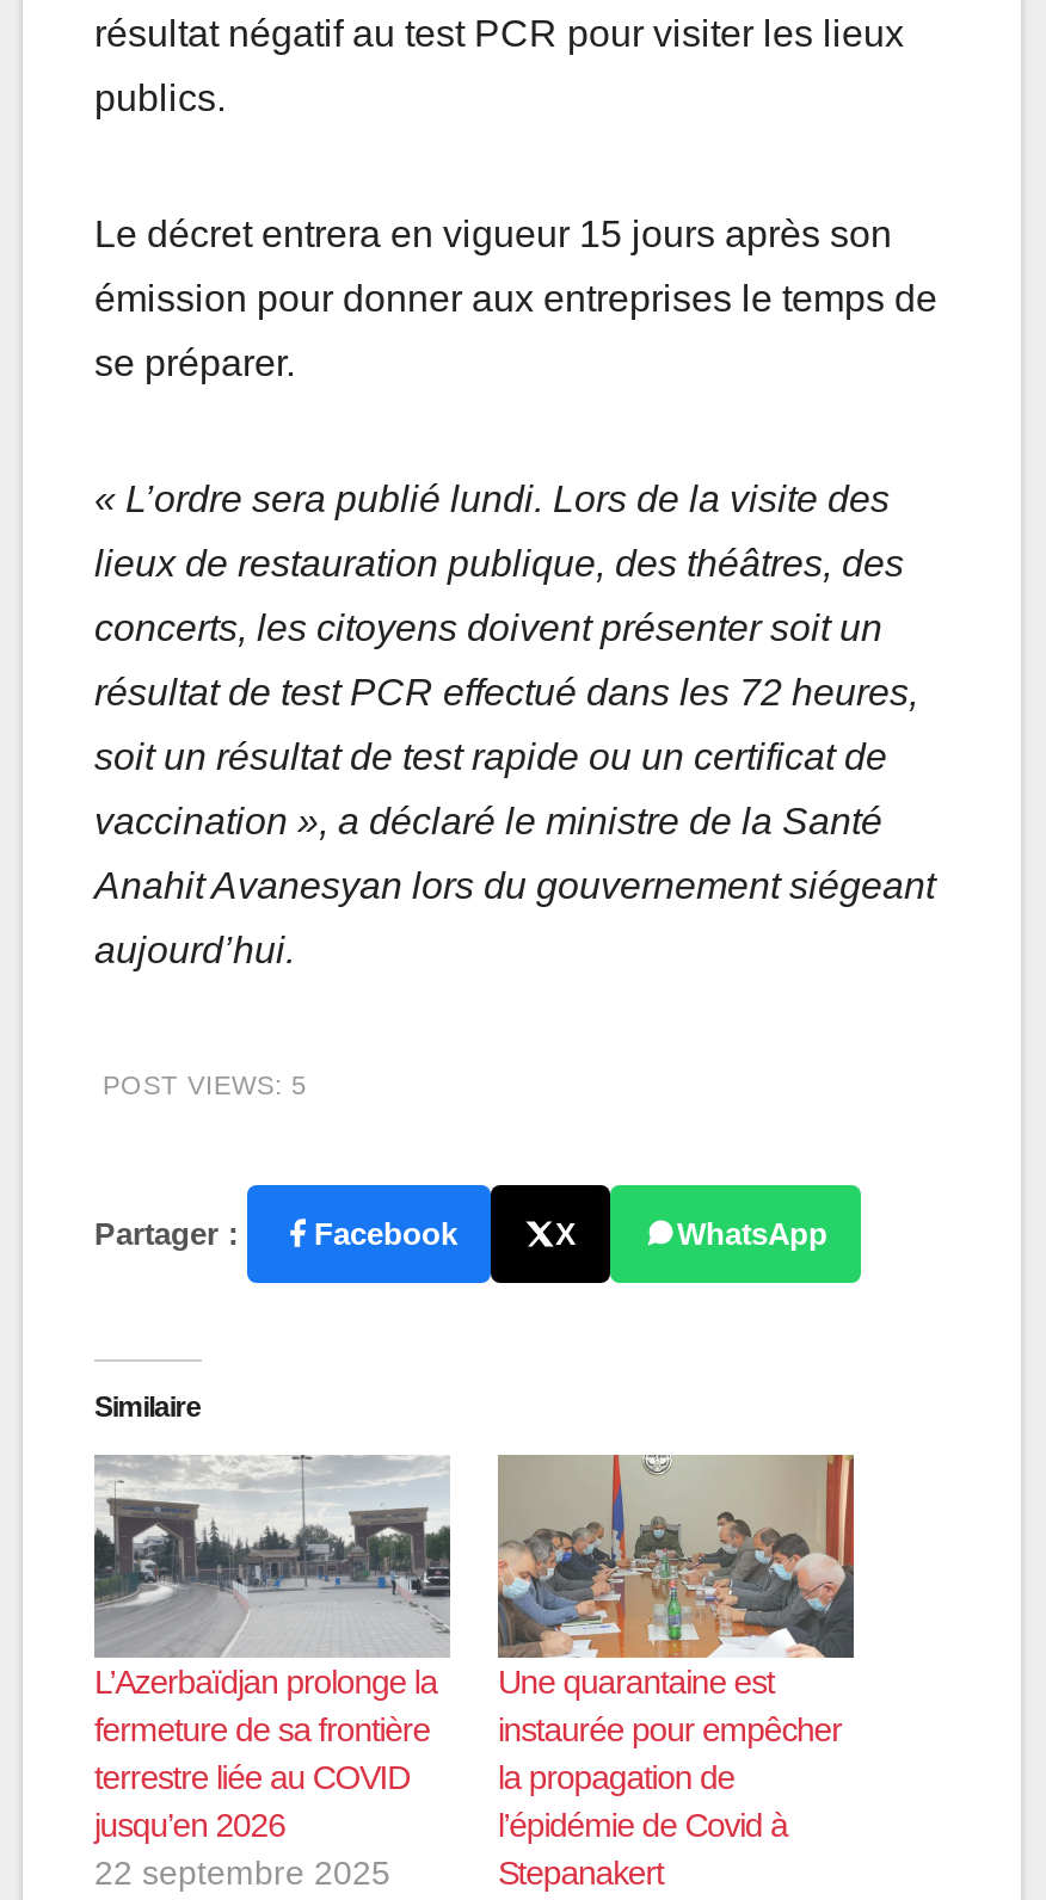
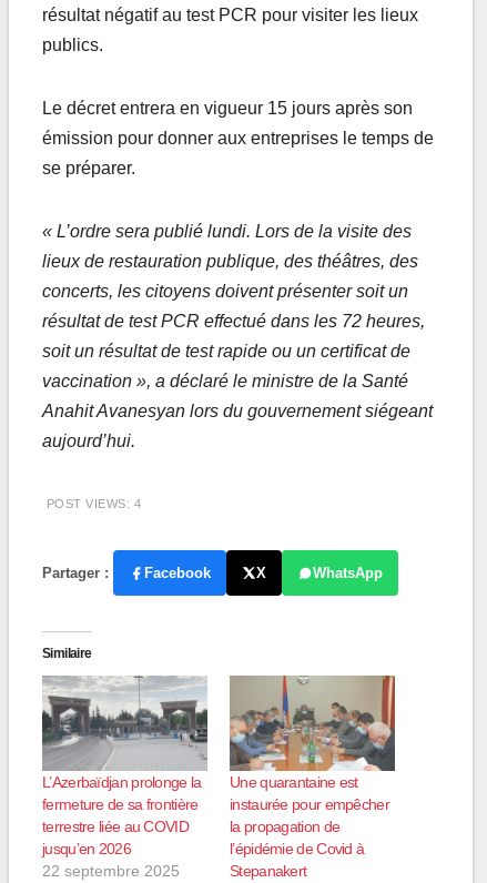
[103,1070,307,1099] POST VIEWS: 5 -> [46,497,141,511] POST VIEWS: 4

